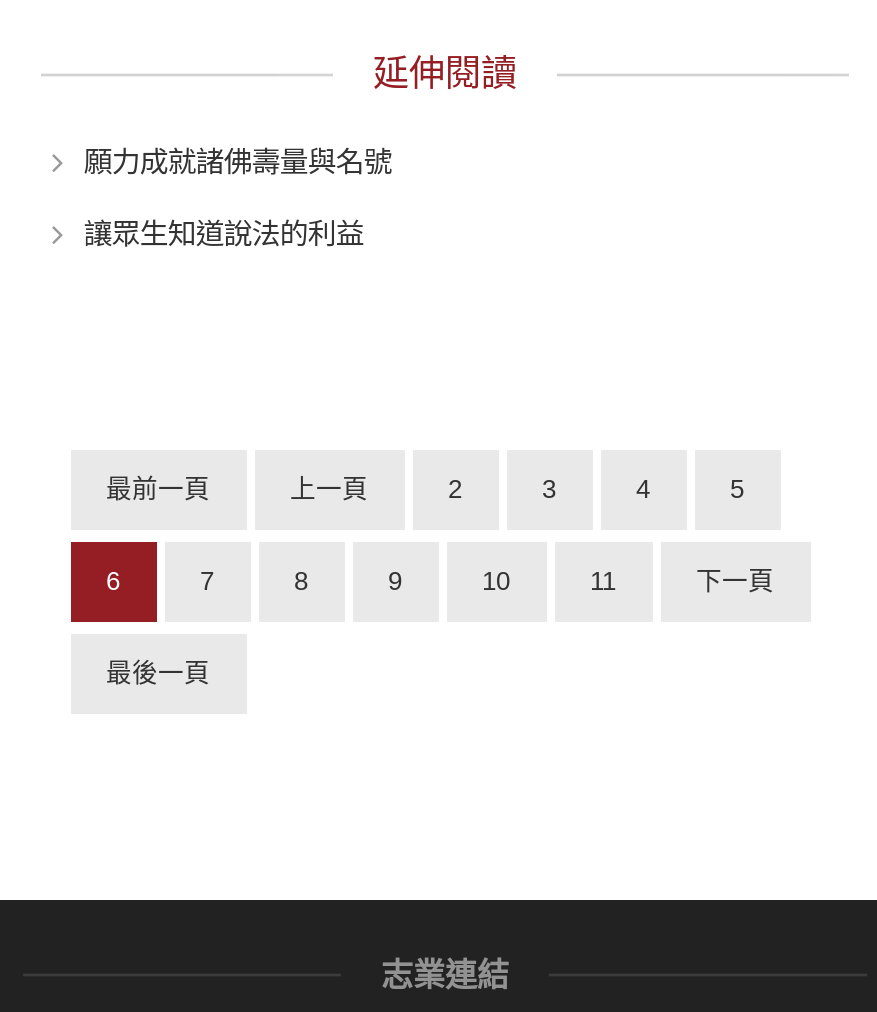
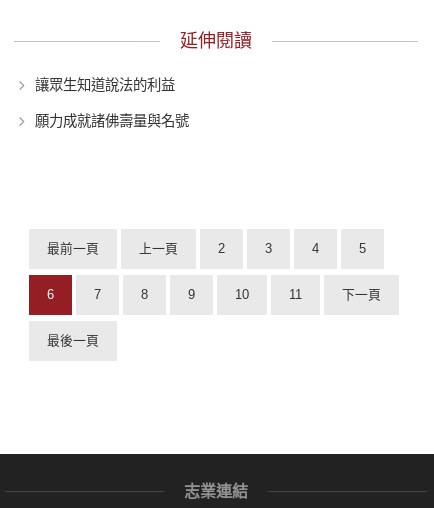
moved [84,145,392,177] -> [35,112,189,128]: 願力成就諸佛壽量與名號
moved [84,217,364,249] -> [35,76,175,92]: 讓眾生知道說法的利益

